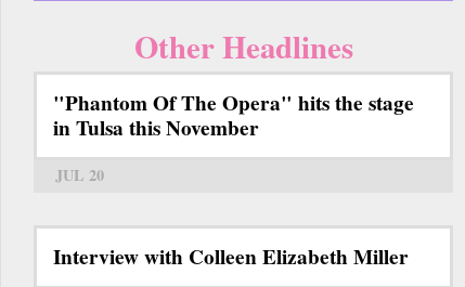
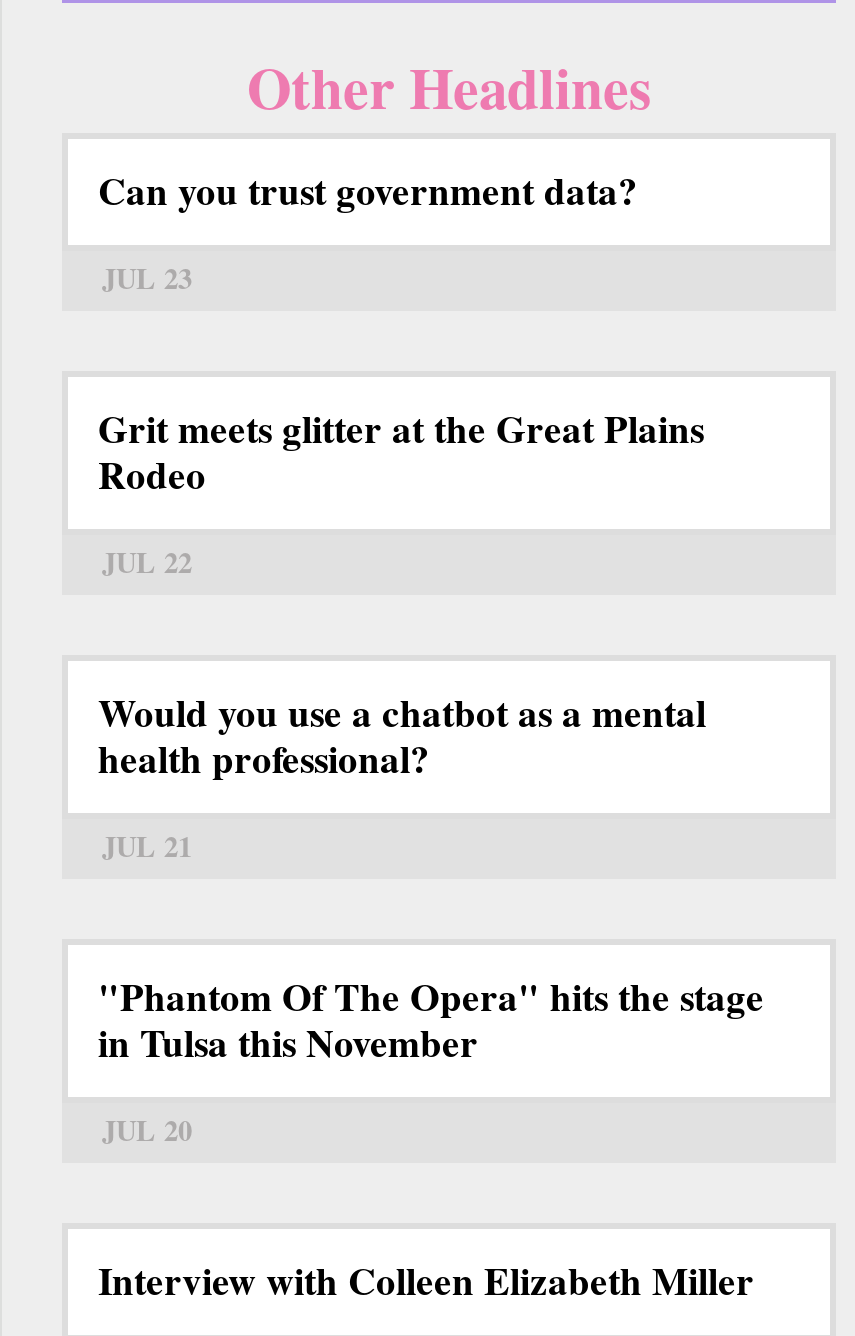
none -> [98,163,706,867] Can you trust government data? | JUL 23 | Grit meets glitter at the Great Plains | Rodeo | JUL 22 | Would you use a chatbot as a mental | health professional? | JUL 21

